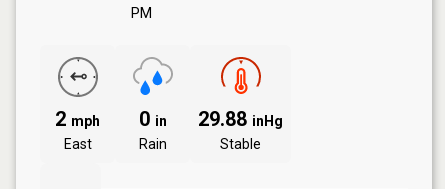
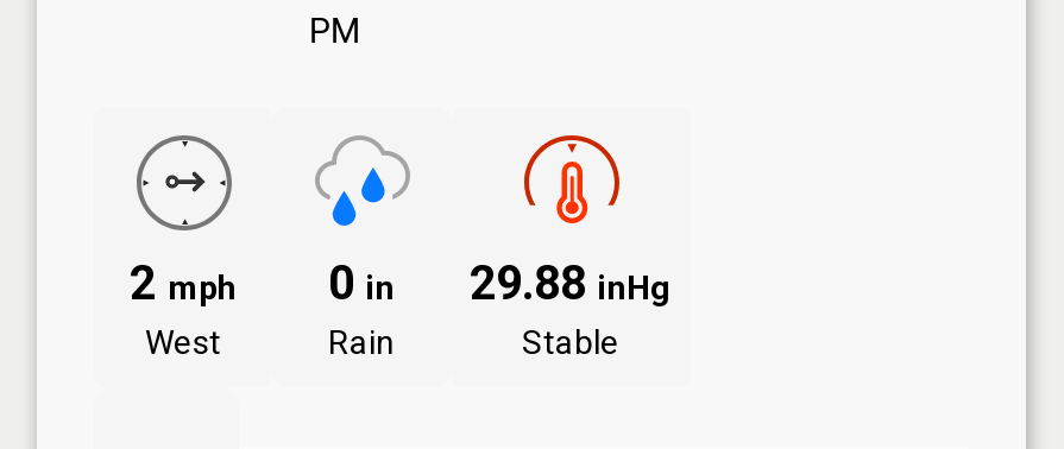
[63,136,91,152] East -> [145,323,221,361] West

